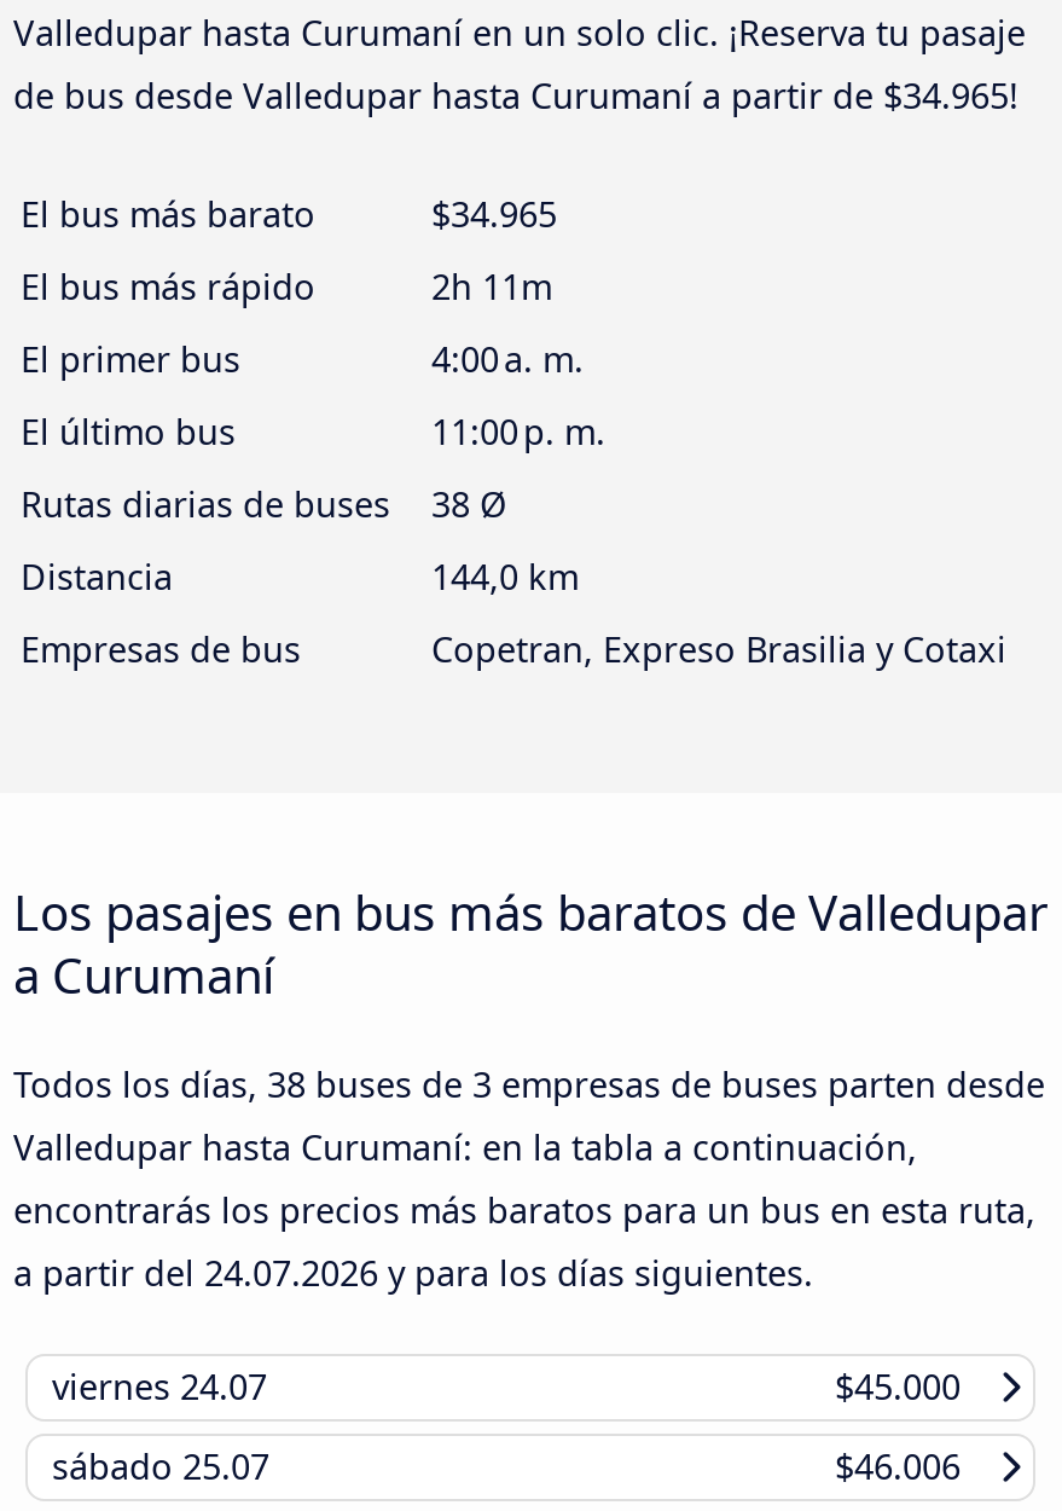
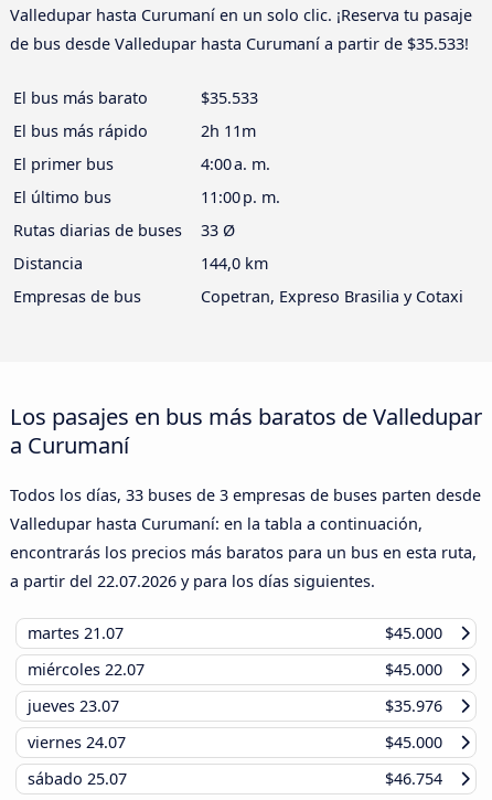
[13,73,1019,119] de bus desde Valledupar hasta Curumaní a partir de $34.965! -> [10,33,469,54] de bus desde Valledupar hasta Curumaní a partir de $35.533!
[431,191,557,237] $34.965 -> [201,87,258,108] $35.533
[21,482,506,528] Rutas diarias de buses 38 Ø -> [13,220,235,241] Rutas diarias de buses 33 Ø
[13,1062,1045,1108] Todos los días, 38 buses de 3 empresas de buses parten desde -> [10,485,481,506] Todos los días, 33 buses de 3 empresas de buses parten desde
[13,1251,813,1297] a partir del 24.07.2026 y para los días siguientes. -> [10,571,442,717] a partir del 22.07.2026 y para los días siguientes. | martes 21.07 | $45.000 | miércoles 22.07 | $45.000 | jueves 23.07 | $35.976
[835,1444,961,1490] $46.006 -> [385,768,442,789] $46.754

